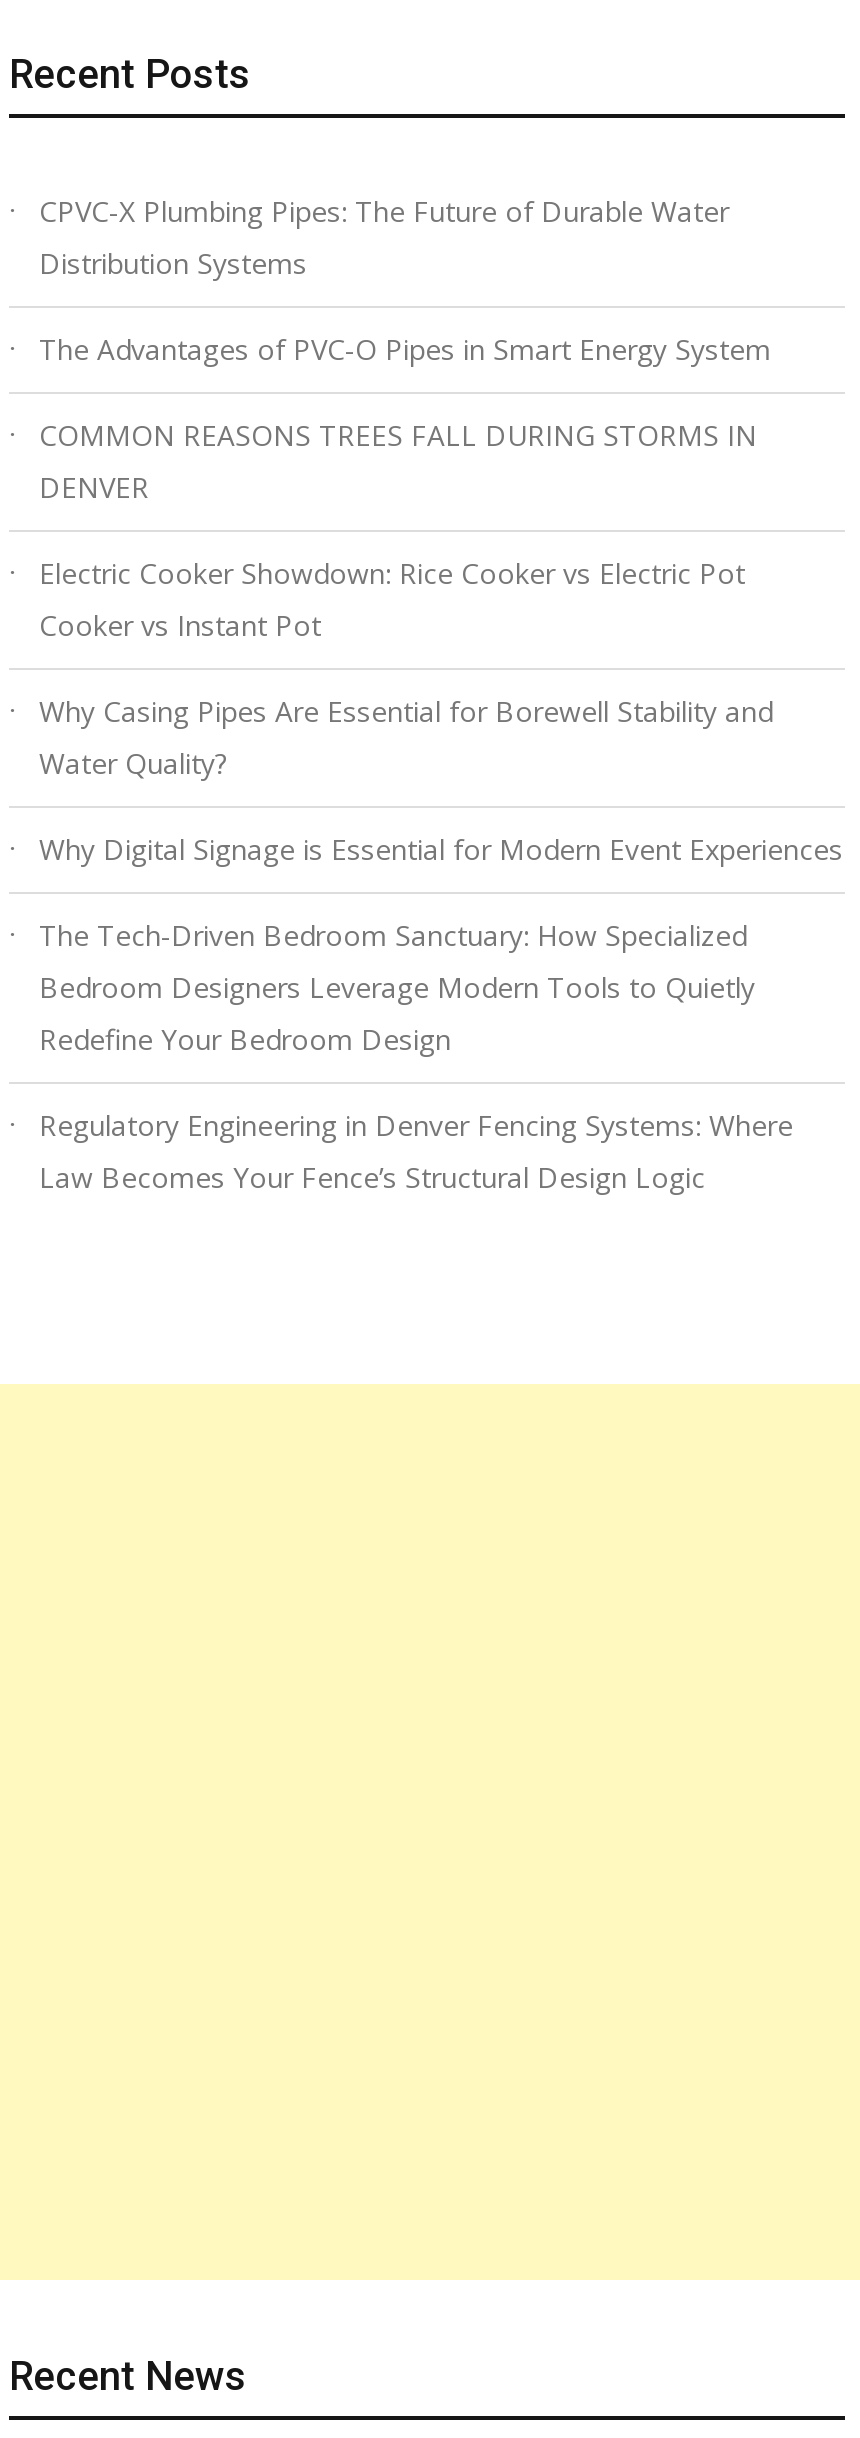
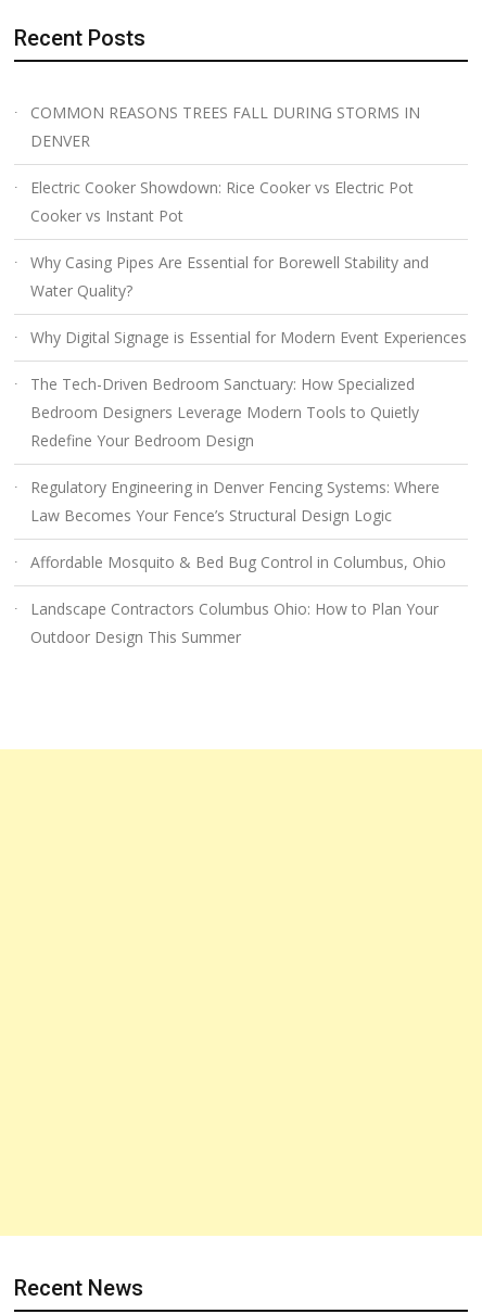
[39,192,799,368] CPVC-X Plumbing Pipes: The Future of Durable Water | Distribution Systems | The Advantages of PVC-O Pipes in Smart Energy System -> none
moved [39,416,843,1196] -> [30,102,467,526]: COMMON REASONS TREES FALL DURING STORMS IN | DENVER | Electric Cooker Showdown: Rice Cooker vs Electric Pot | ... | Regulatory Engineering in Denver Fencing Systems: Where | Law Becomes Your Fence’s Structural Design Logic
none -> [30,552,446,647] Affordable Mosquito & Bed Bug Control in Columbus, Ohio | Landscape Contractors Columbus Ohio: How to Plan Your | Outdoor Design This Summer

